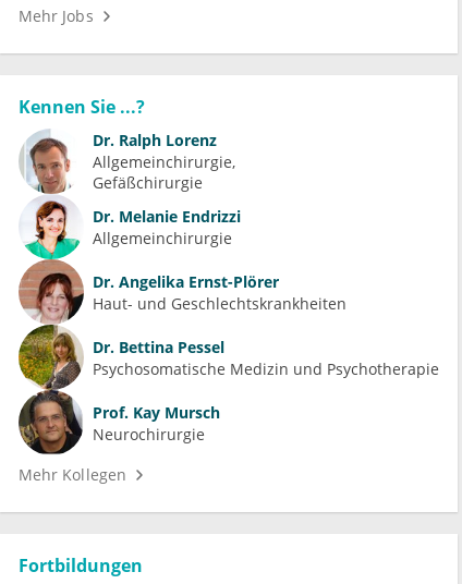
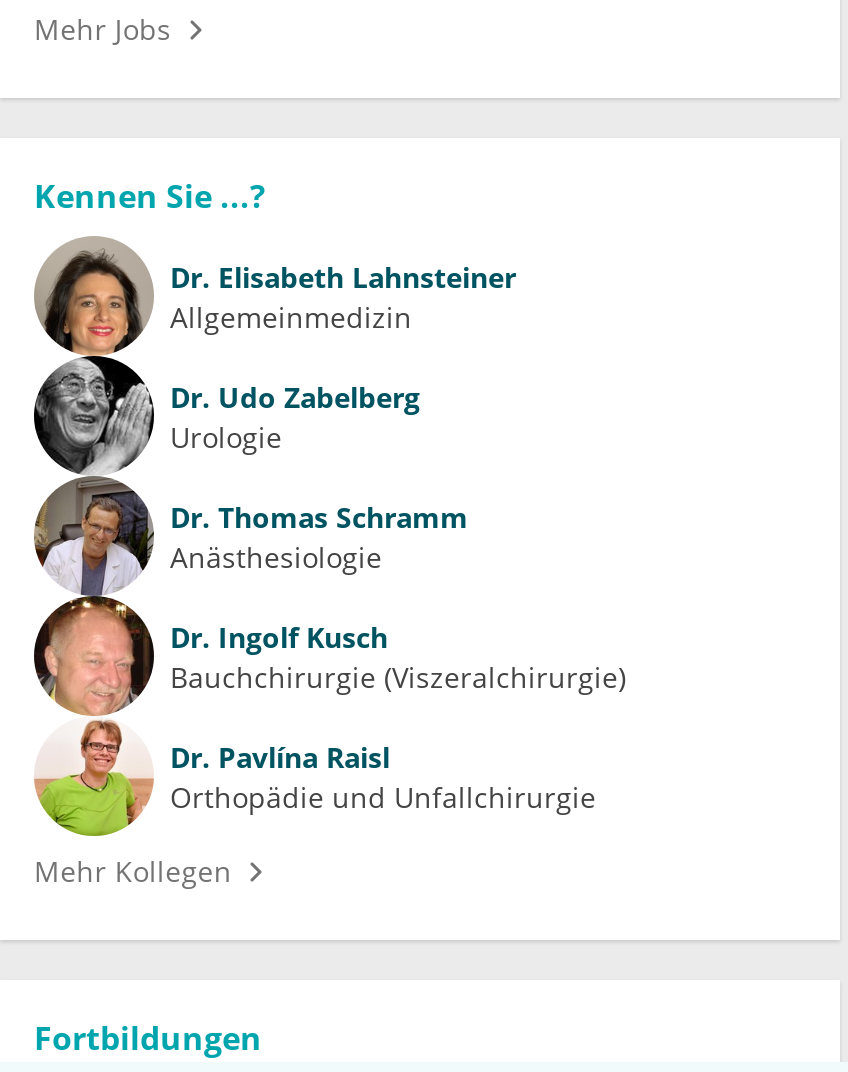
[17,130,232,455] [image] | Dr. Ralph Lorenz | Allgemeinchirurgie | Gefäßchirurgie -> [32,236,516,838] [image] | Dr. Elisabeth Lahnsteiner | Allgemeinmedizin
[93,206,241,248] Dr. Melanie Endrizzi | Allgemeinchirurgie -> [170,377,420,455] Dr. Udo Zabelberg | Urologie
[93,271,346,313] Dr. Angelika Ernst-Plörer | Haut- und Geschlechtskrankheiten -> [170,497,468,575] Dr. Thomas Schramm | Anästhesiologie
[93,336,439,379] Dr. Bettina Pessel | Psychosomatische Medizin und Psychotherapie -> [170,617,626,695] Dr. Ingolf Kusch | Bauchchirurgie (Viszeralchirurgie)
[93,402,220,444] Prof. Kay Mursch | Neurochirurgie -> [170,737,596,815] Dr. Pavlína Raisl | Orthopädie und Unfallchirurgie

